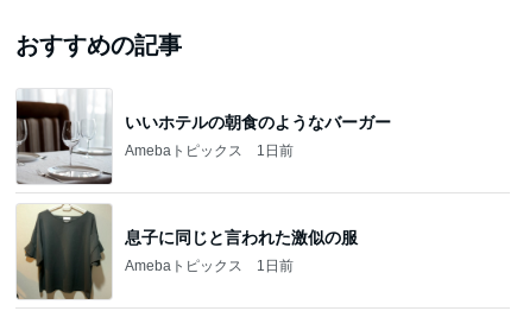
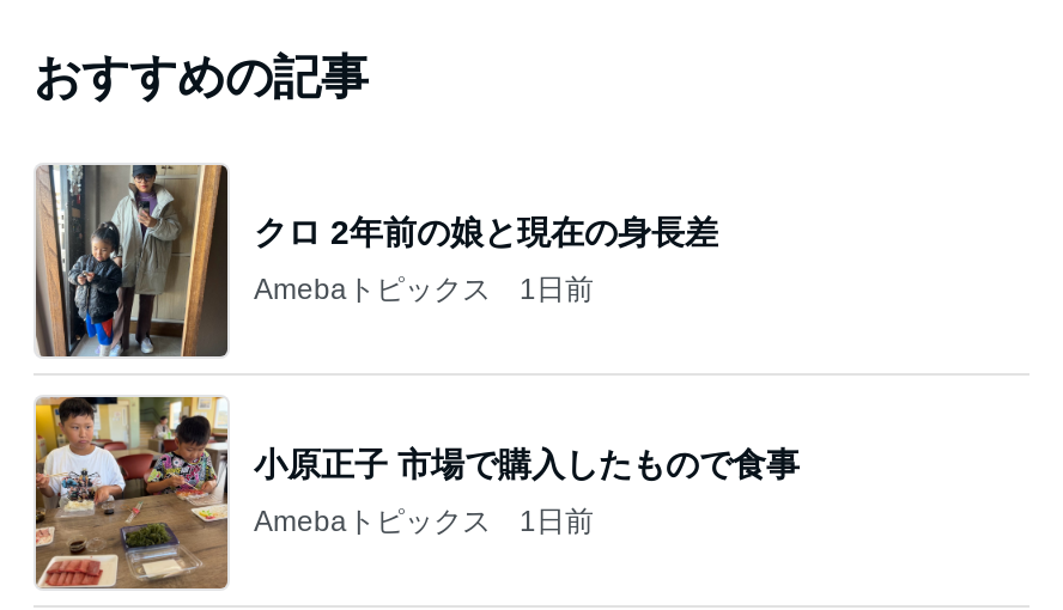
[15,89,391,184] [image] | いいホテルの朝食のようなバーガー -> [34,163,718,356] [image] | クロ 2年前の娘と現在の身長差
[17,204,358,299] [image] | 息子に同じと言われた激似の服 -> [34,395,800,588] [image] | 小原正子 市場で購入したもので食事

